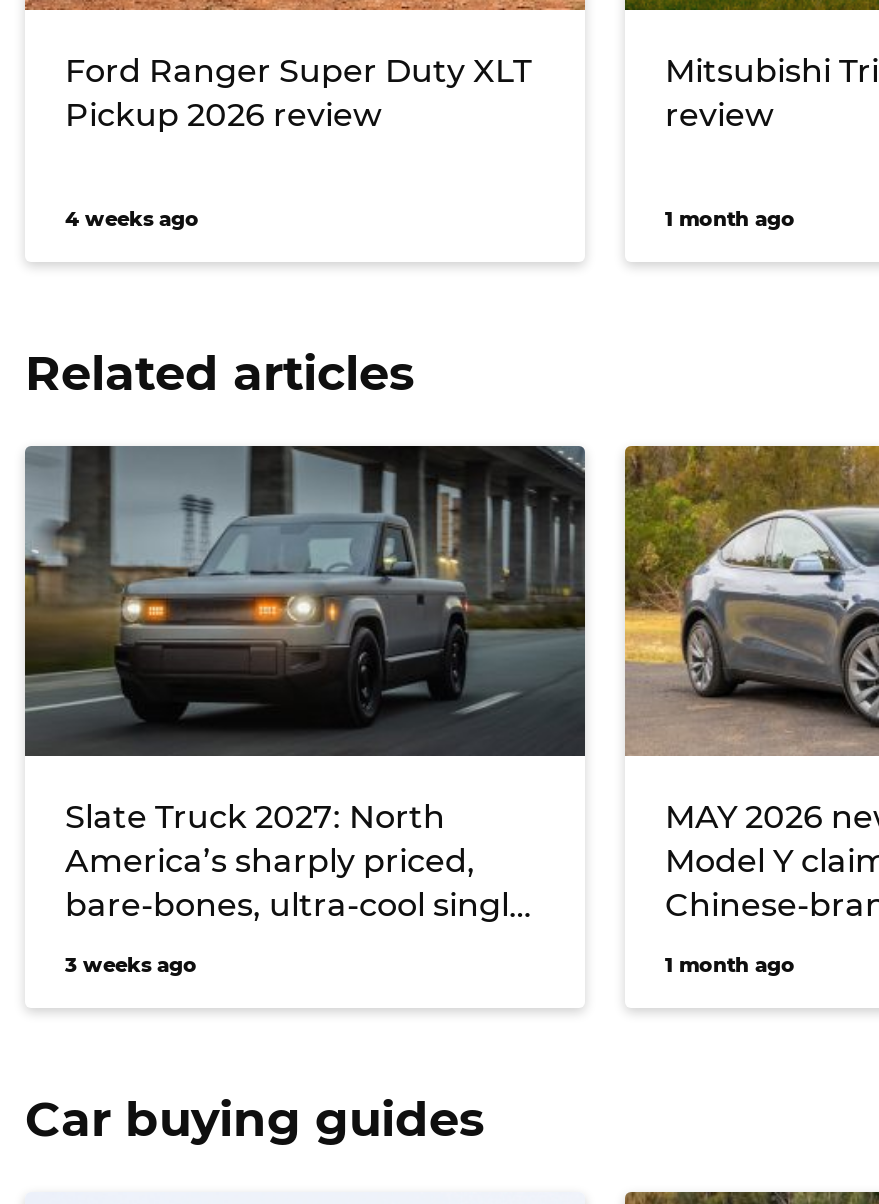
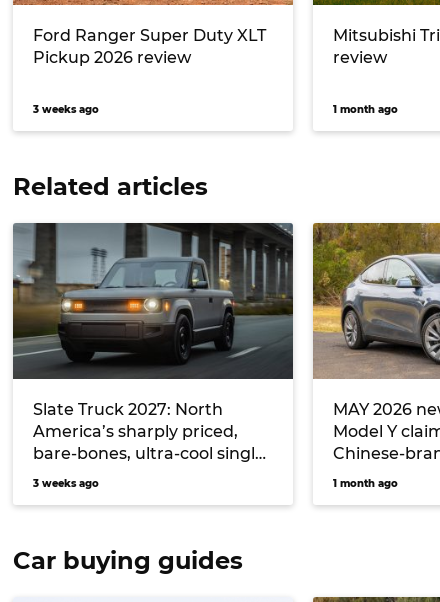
[65,206,199,232] 4 weeks ago -> [33,103,99,116] 3 weeks ago

